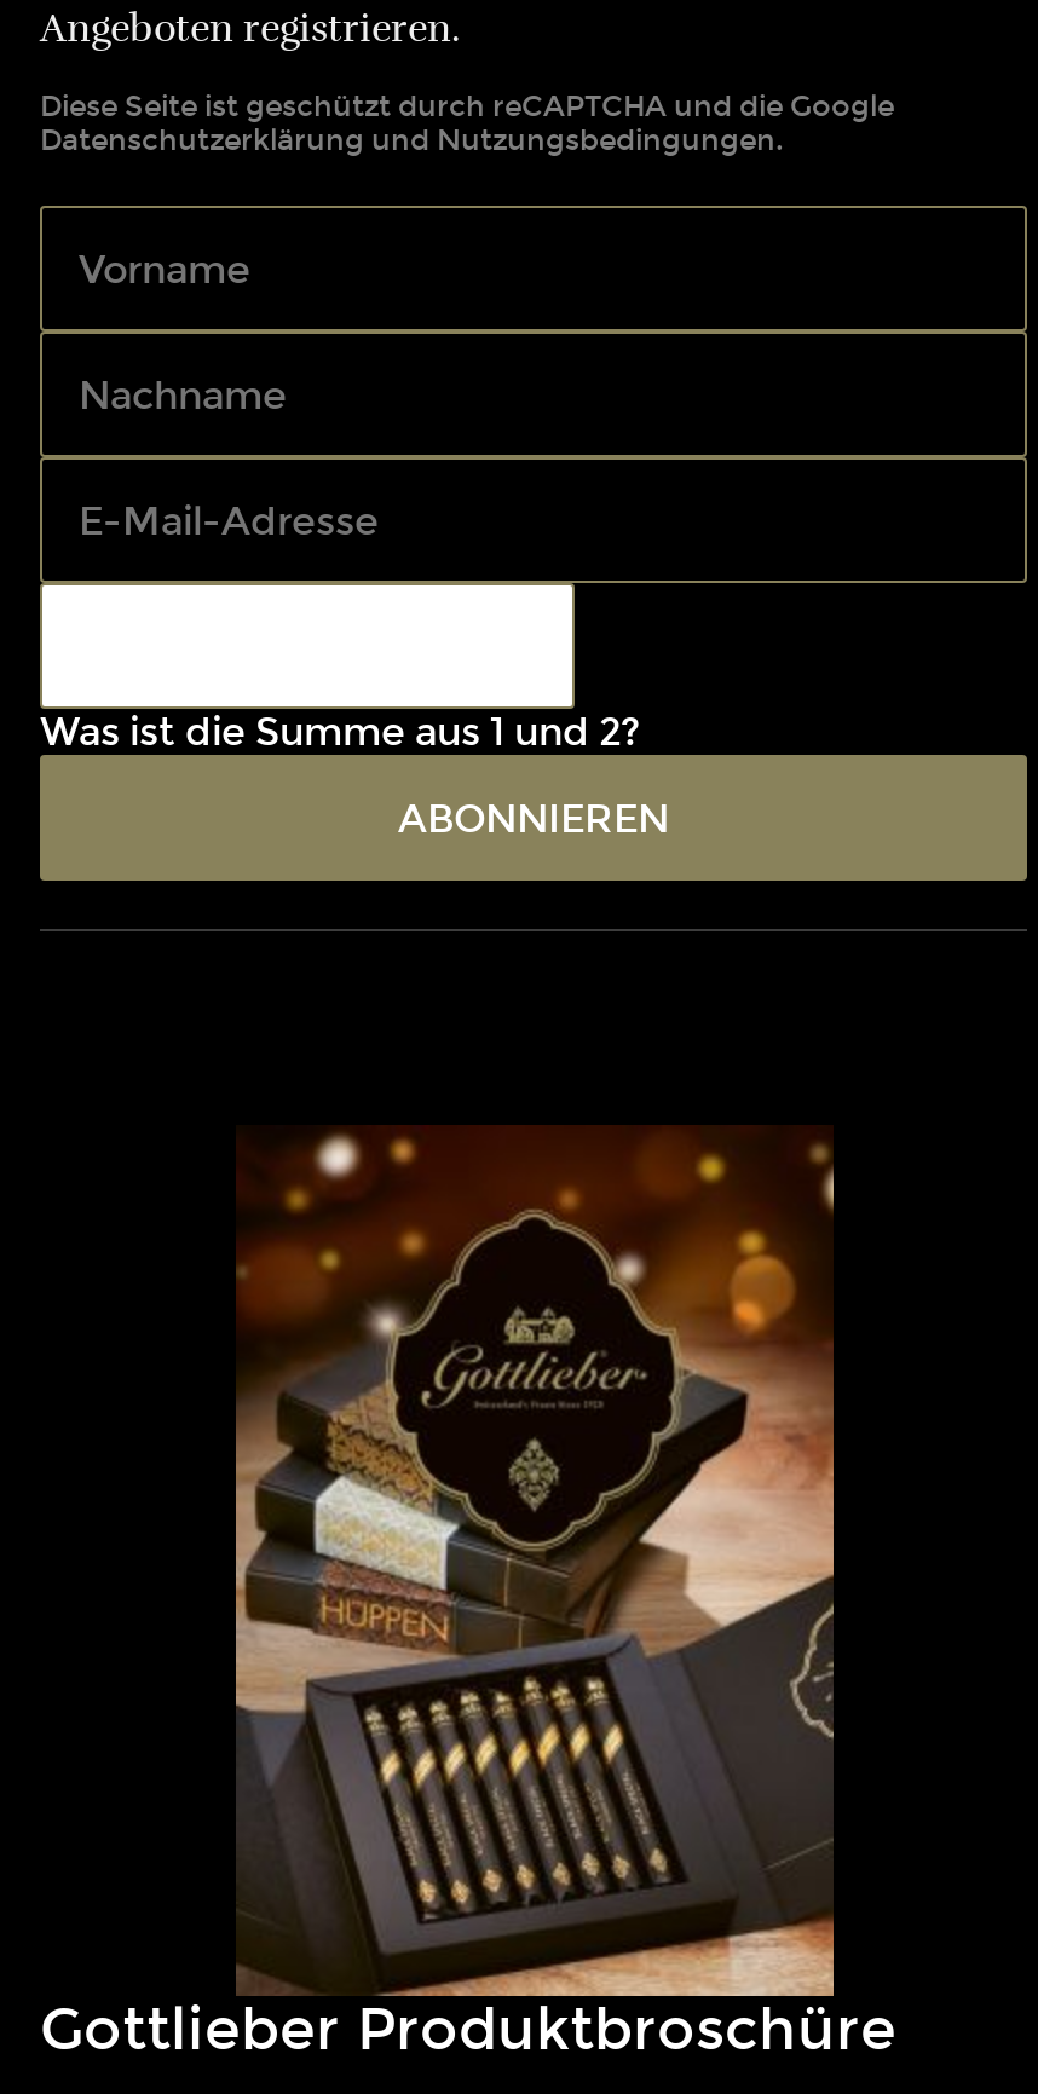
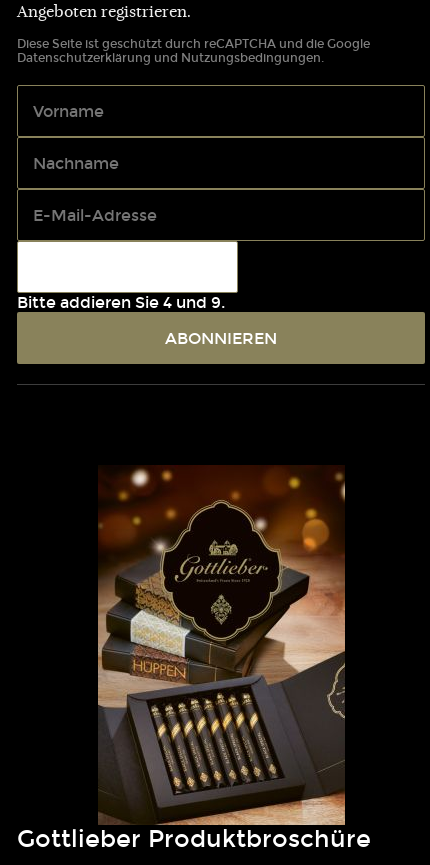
[40,709,640,755] Was ist die Summe aus 1 und 2? -> [17,293,225,312] Bitte addieren Sie 4 und 9.

